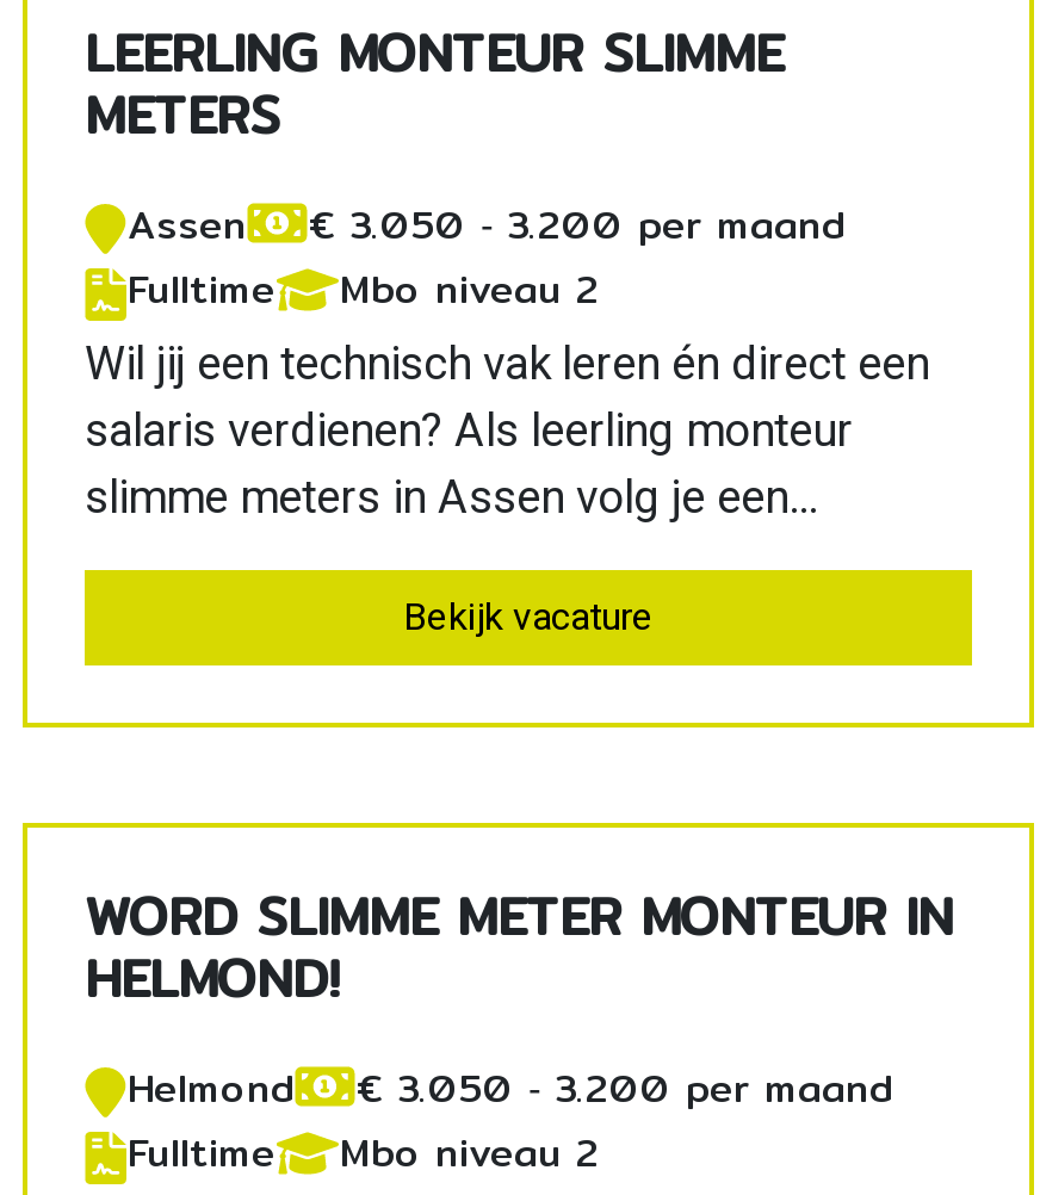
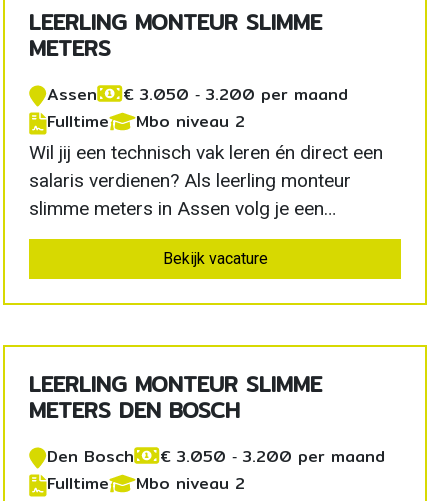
[85,875,953,1018] WORD SLIMME METER MONTEUR IN | HELMOND! -> [29,367,322,427] LEERLING MONTEUR SLIMME | METERS DEN BOSCH
[128,1059,295,1119] Helmond -> [47,444,134,469] Den Bosch

